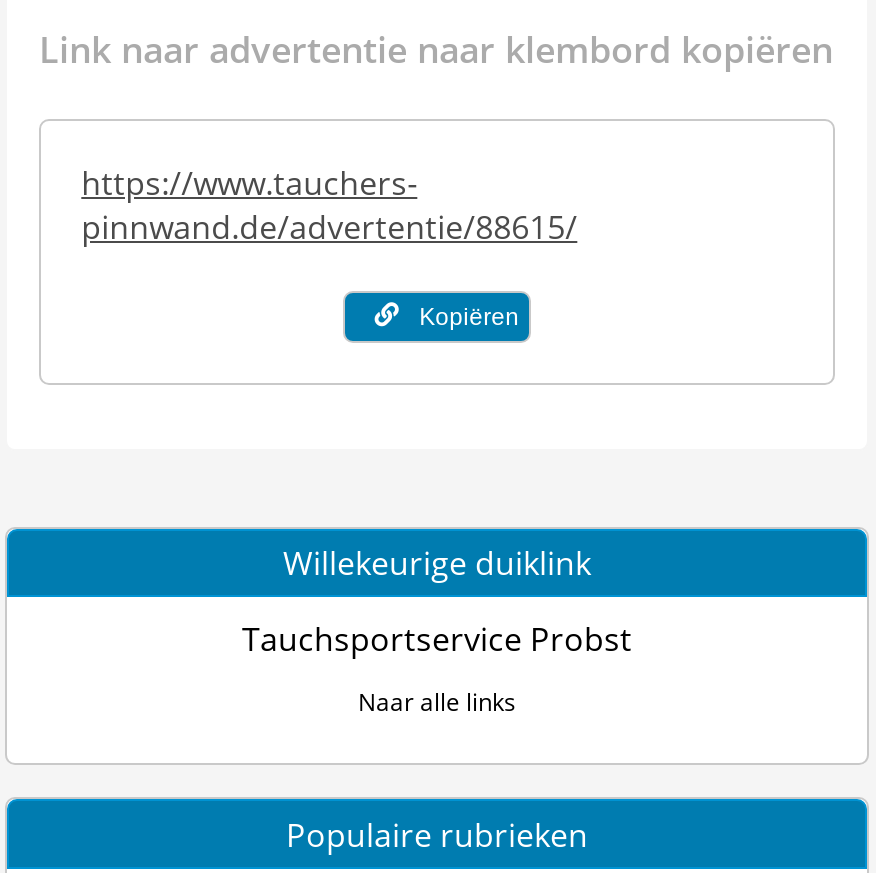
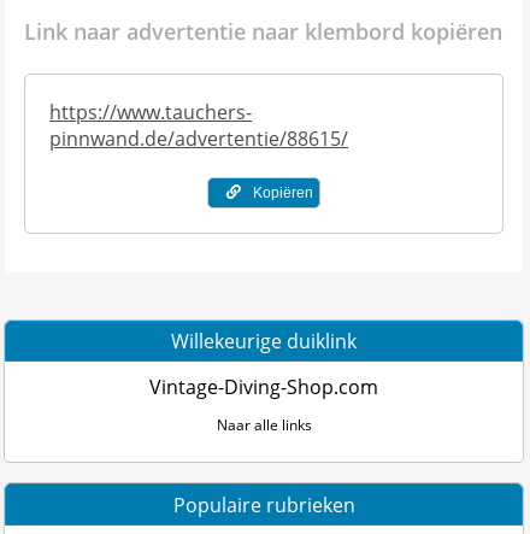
[242,617,632,661] Tauchsportservice Probst -> [149,374,378,400] Vintage-Diving-Shop.com

